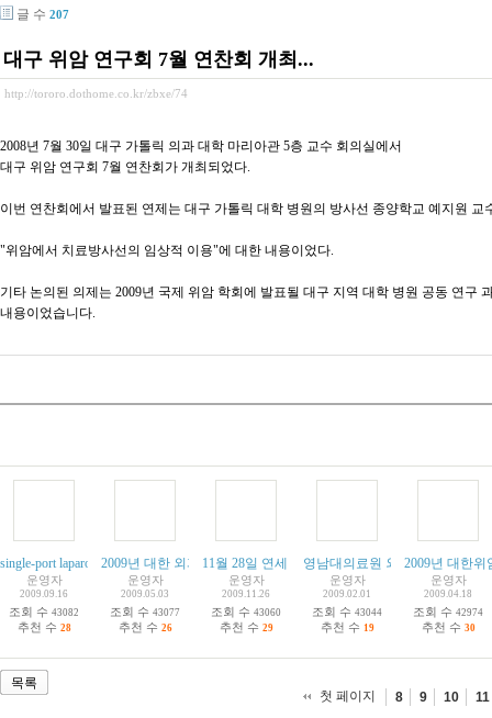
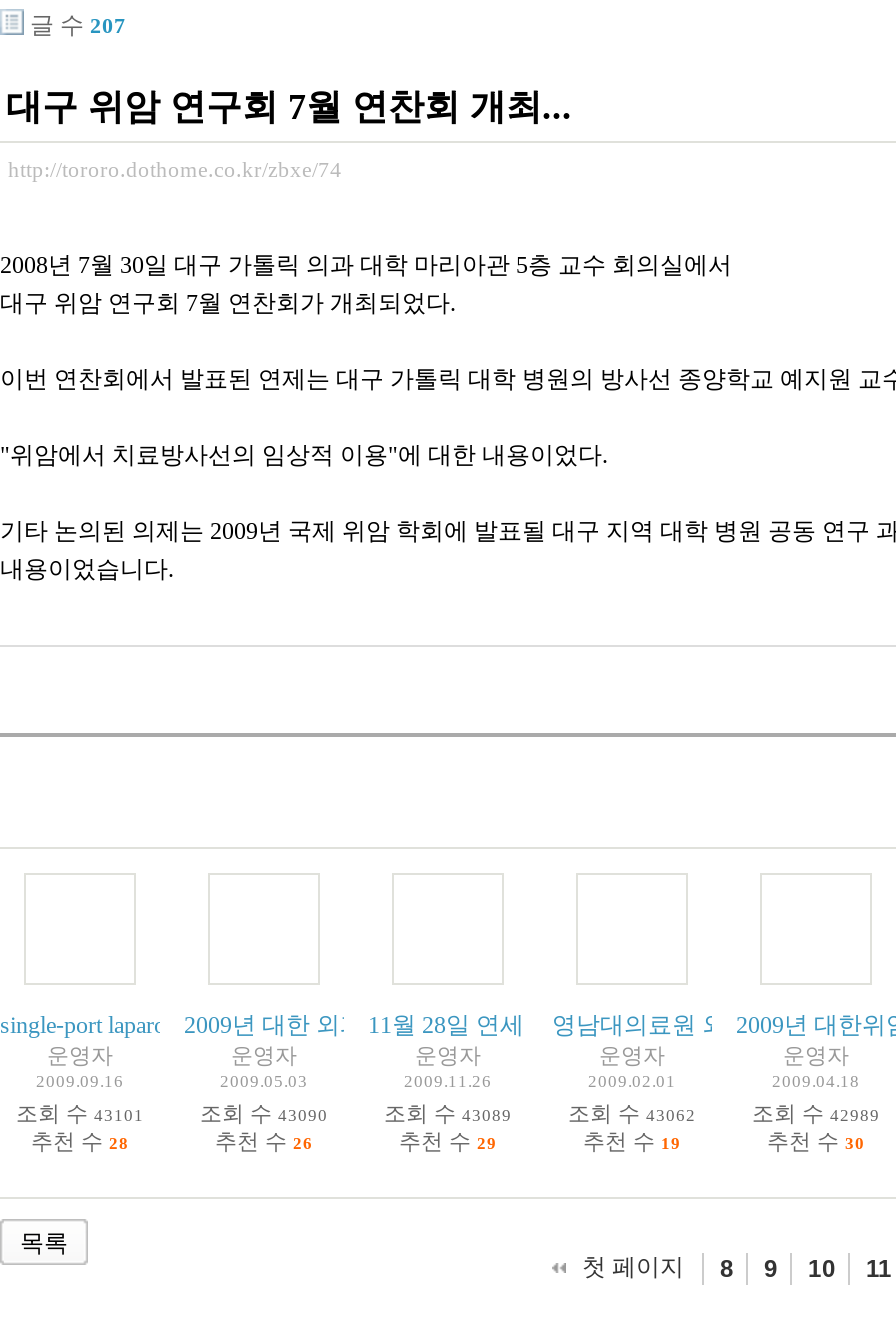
[9,604,79,618] 조회 수 43082 -> [16,1100,144,1124] 조회 수 43101
[110,604,180,618] 조회 수 43077 -> [200,1100,328,1124] 조회 수 43090
[211,604,281,618] 조회 수 43060 -> [384,1100,512,1124] 조회 수 43089
[312,604,382,618] 조회 수 43044 -> [568,1100,696,1124] 조회 수 43062
[413,604,483,618] 조회 수 42974 -> [752,1100,880,1124] 조회 수 42989

